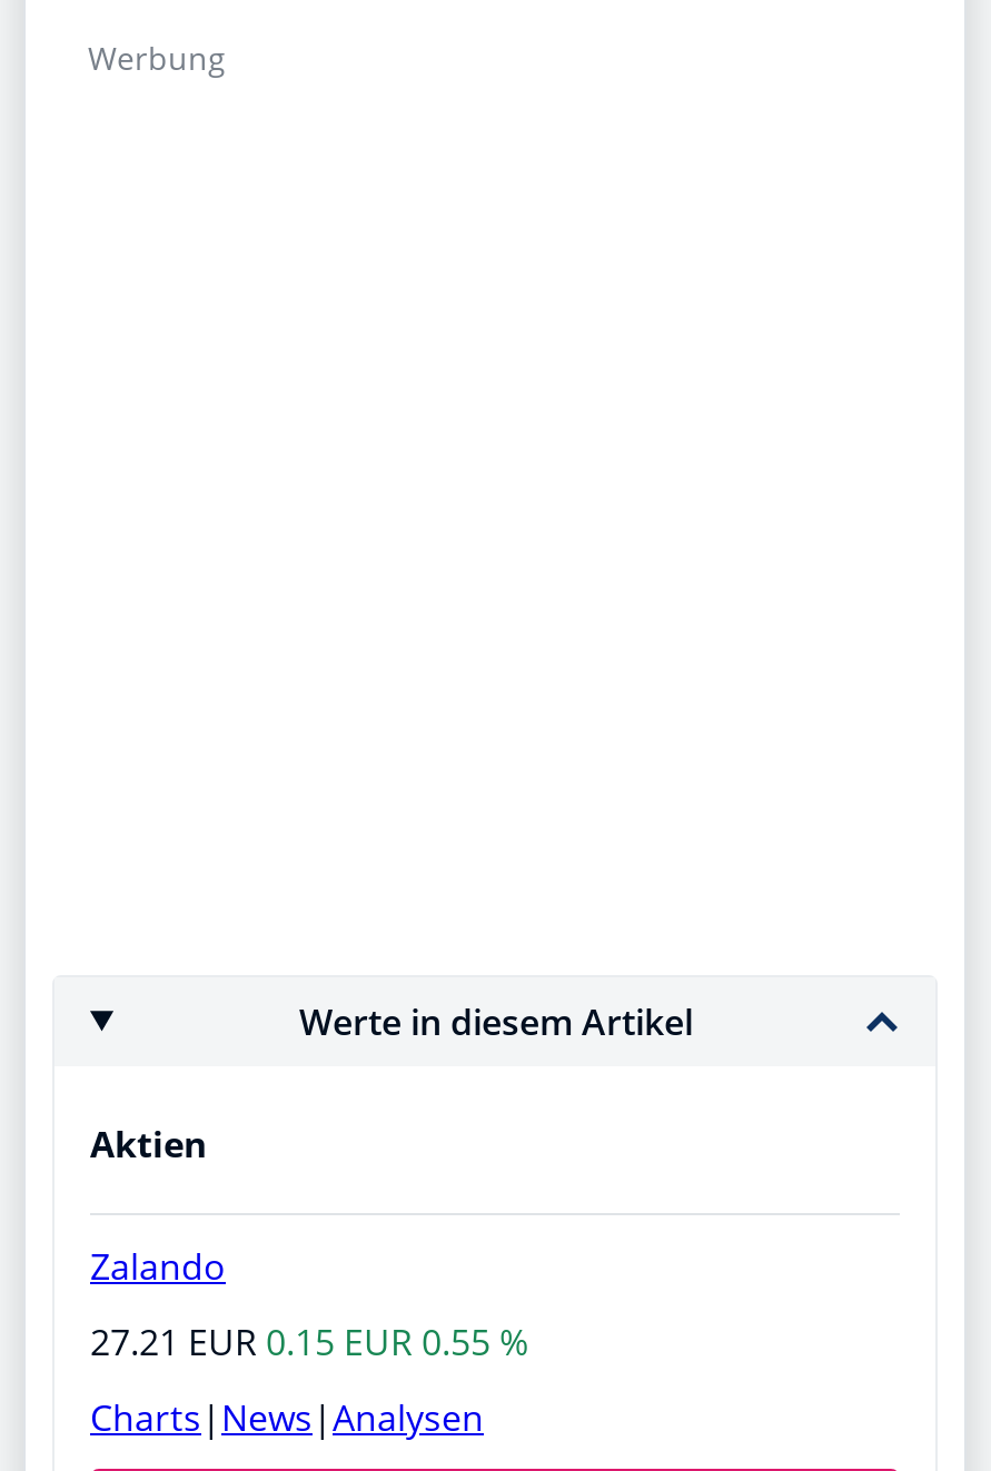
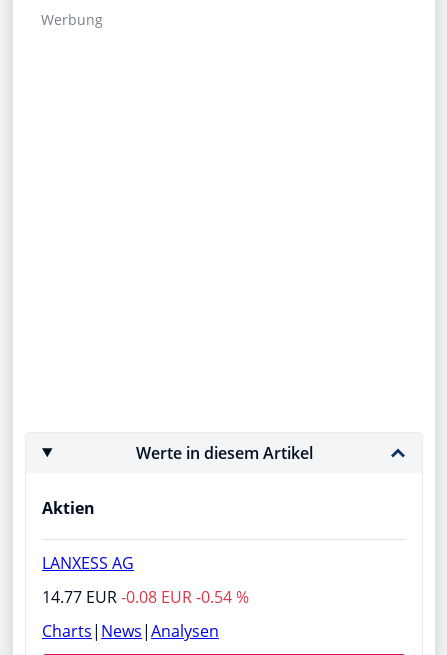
[90,1241,226,1290] Zalando -> [42,552,134,574] LANXESS AG
[90,1317,528,1366] 27.21 EUR 0.15 EUR 0.55 % -> [42,586,249,608] 14.77 EUR -0.08 EUR -0.54 %

